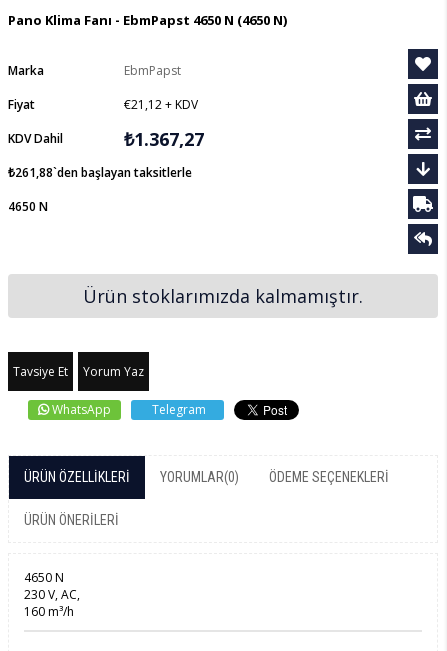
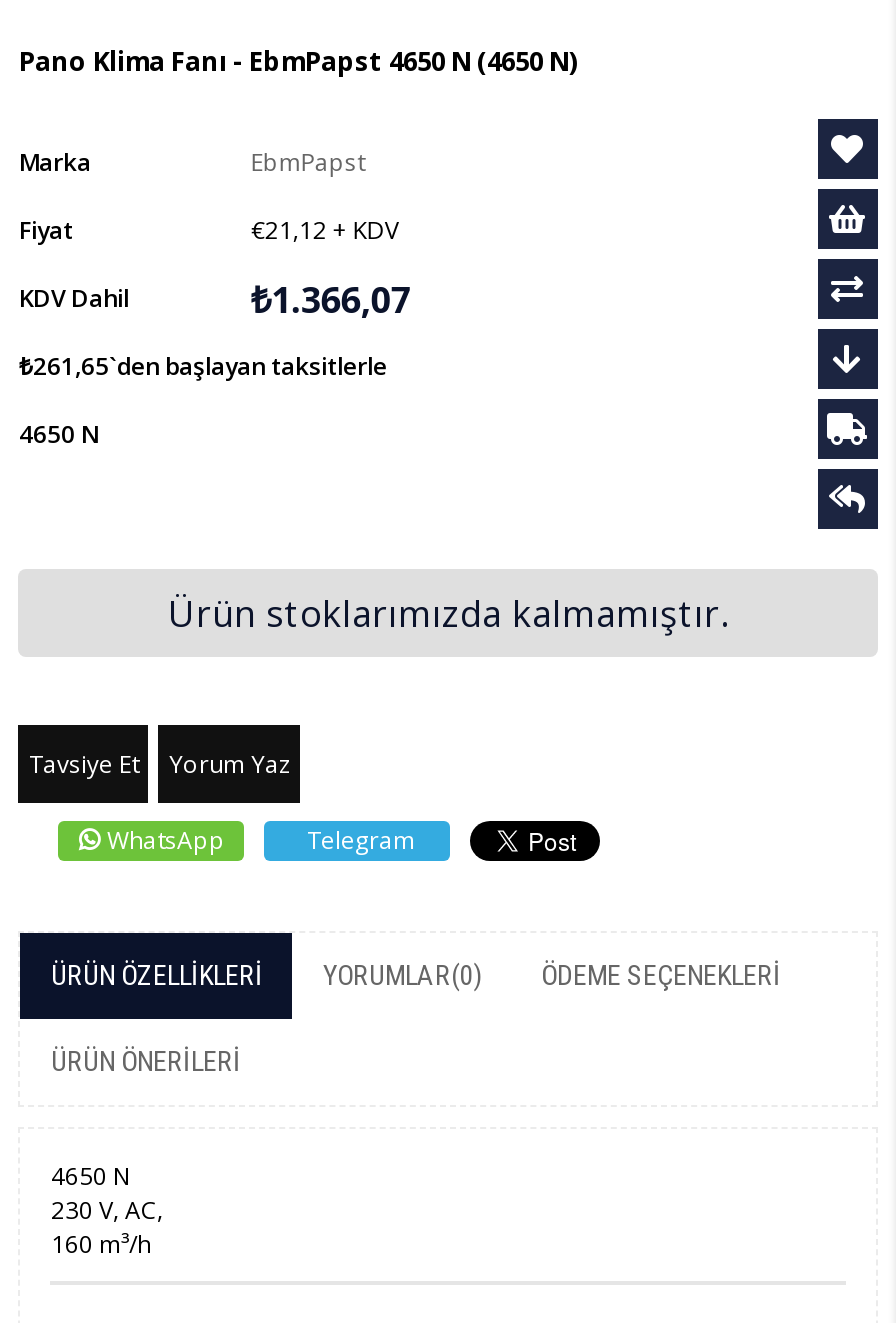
[124,127,204,151] ₺1.367,27 -> [251,275,411,323] ₺1.366,07
[8,164,192,181] ₺261,88`den başlayan taksitlerle -> [19,349,387,383] ₺261,65`den başlayan taksitlerle

